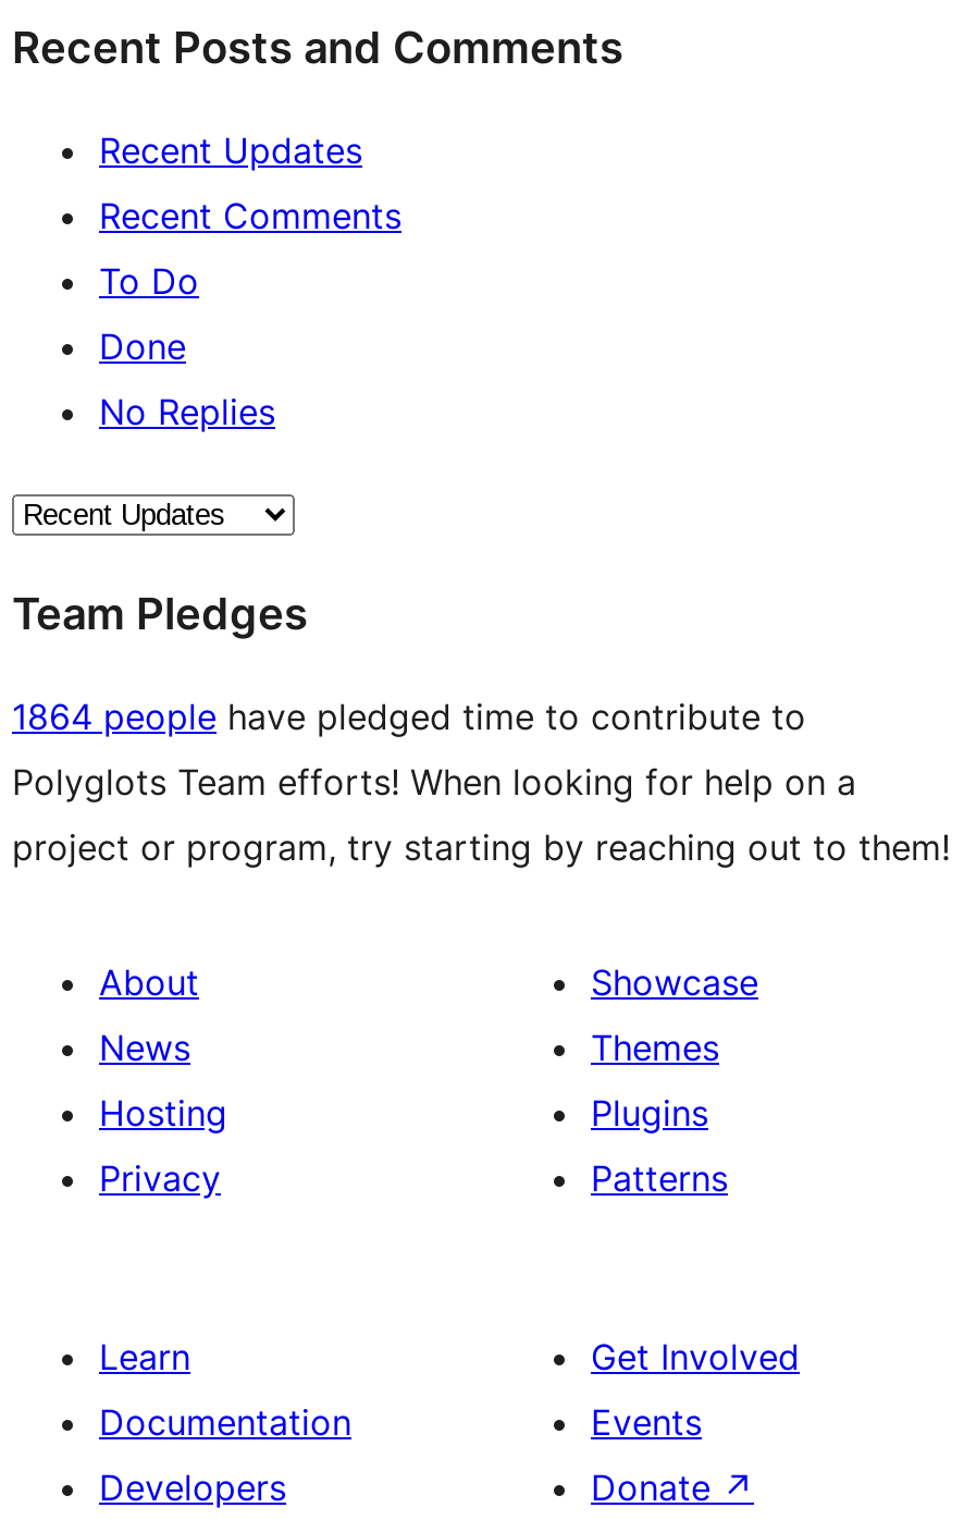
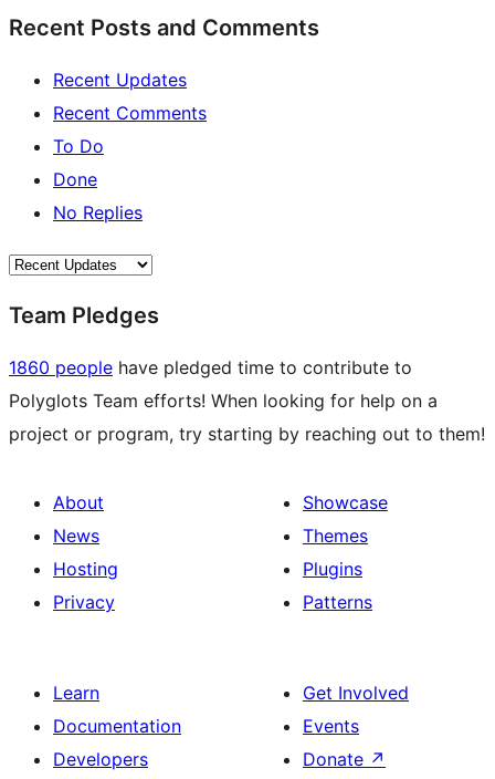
[12,695,806,738] 1864 people have pledged time to contribute to -> [9,356,412,379] 1860 people have pledged time to contribute to

